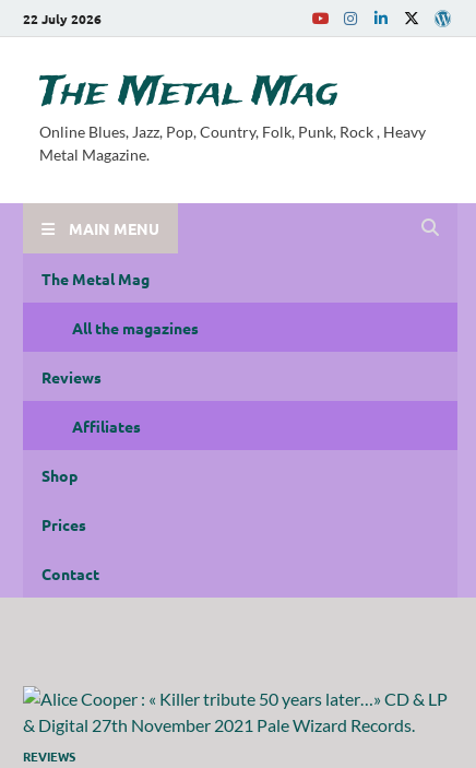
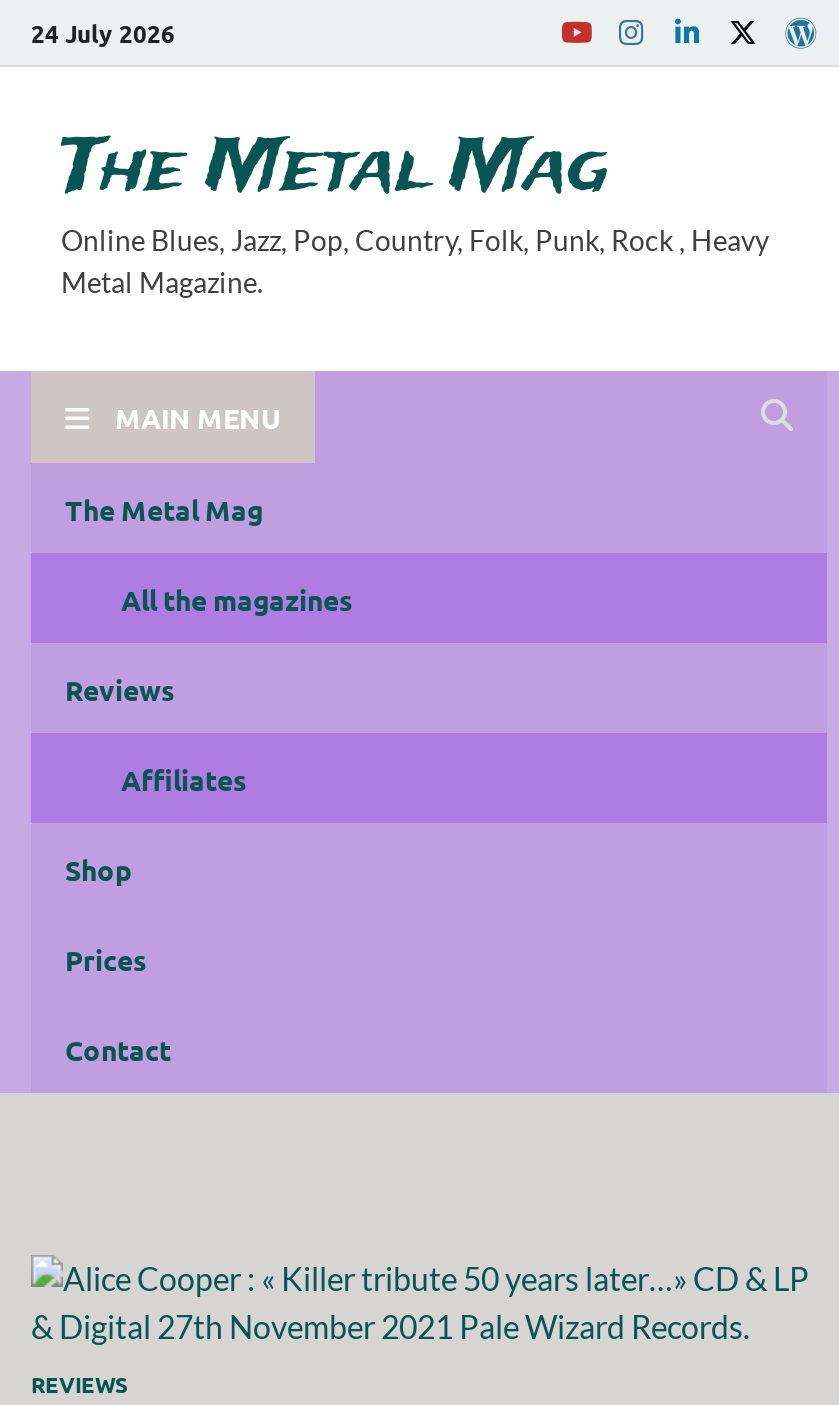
[23,9,102,27] 22 July 2026 -> [31,16,175,48] 24 July 2026

